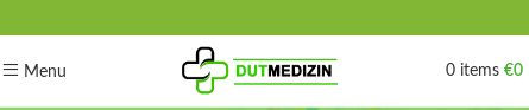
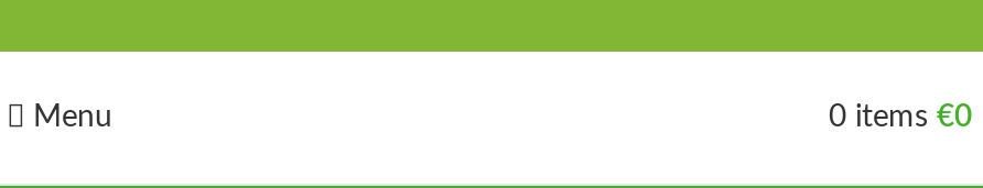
[181,45,339,96] [image] -> none

